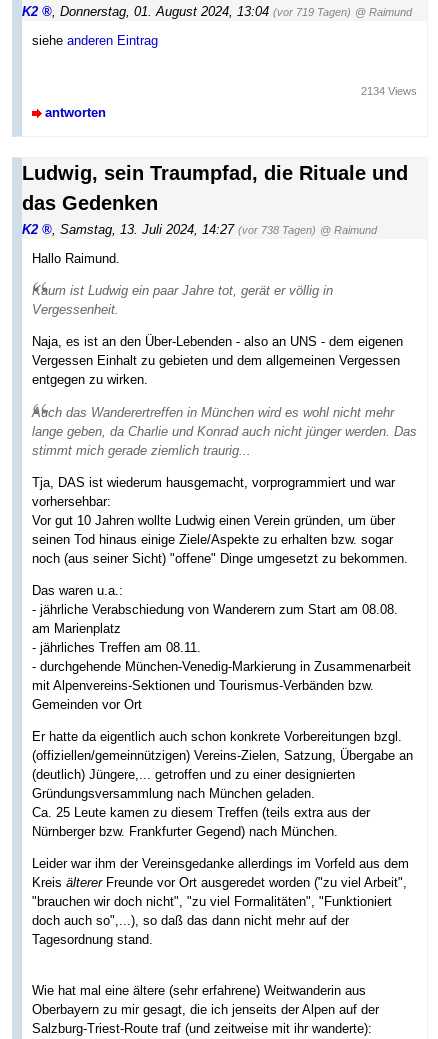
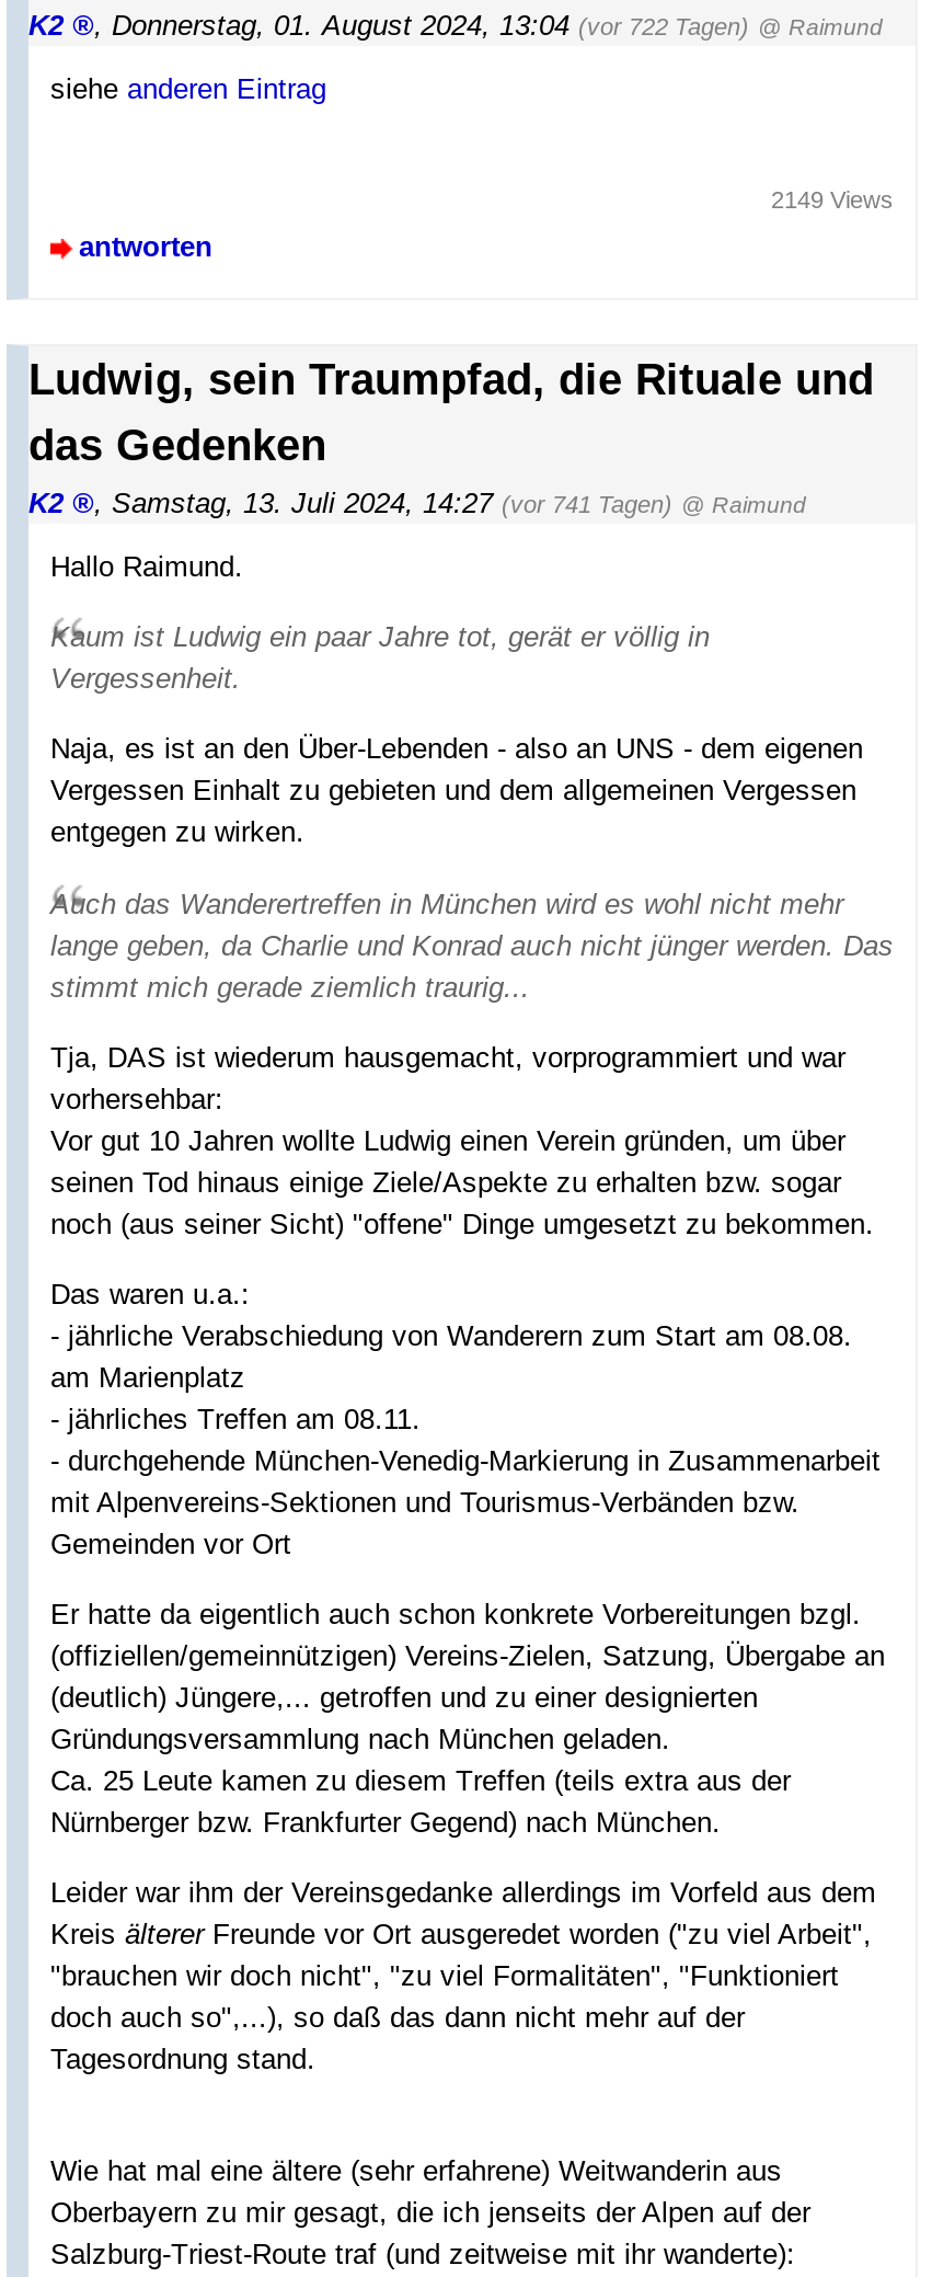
[52,4,412,19] , Donnerstag, 01. August 2024, 13:04 (vor 719 Tagen) @ Raimund -> [94,9,883,42] , Donnerstag, 01. August 2024, 13:04 (vor 722 Tagen) @ Raimund
[361,85,417,97] 2134 Views -> [771,187,894,213] 2149 Views
[52,222,377,237] , Samstag, 13. Juli 2024, 14:27 (vor 738 Tagen) @ Raimund -> [94,487,806,520] , Samstag, 13. Juli 2024, 14:27 (vor 741 Tagen) @ Raimund

